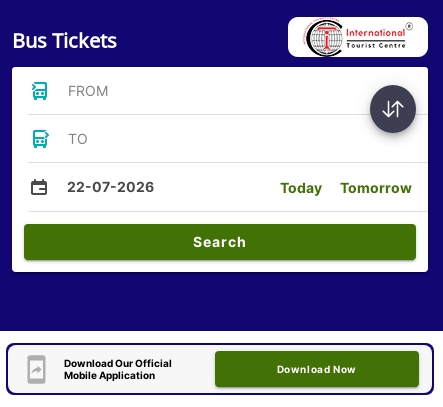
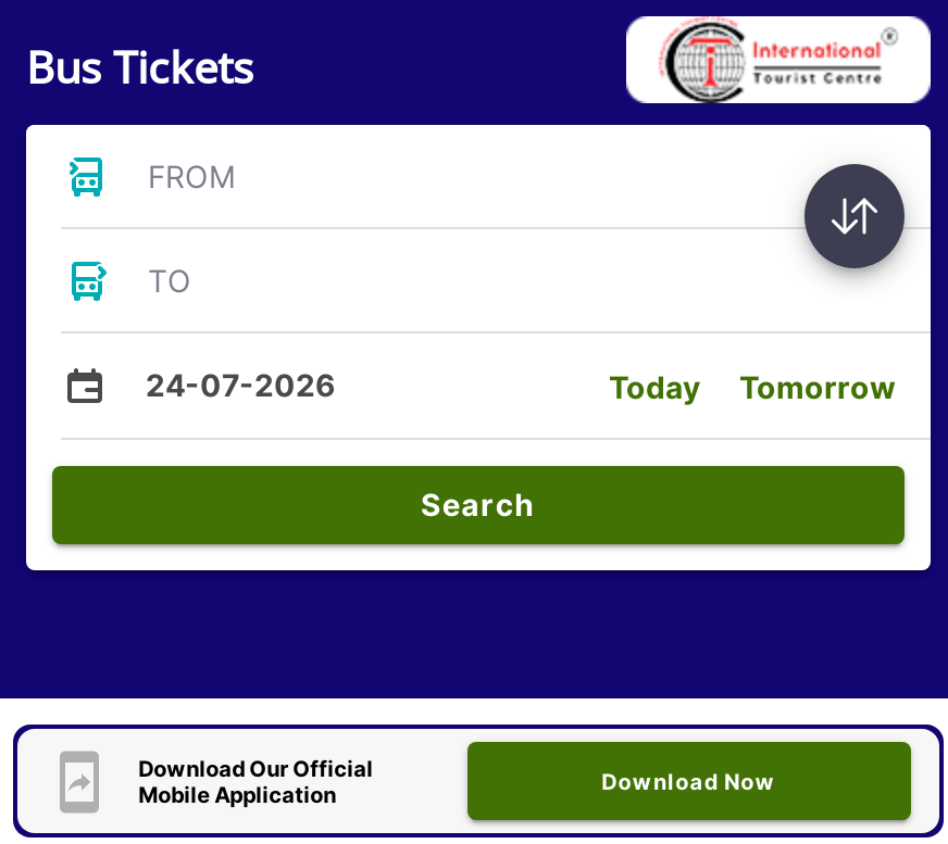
[67,178,154,195] 22-07-2026 -> [146,366,335,403] 24-07-2026

